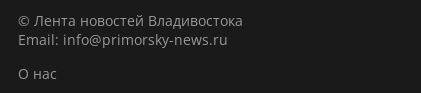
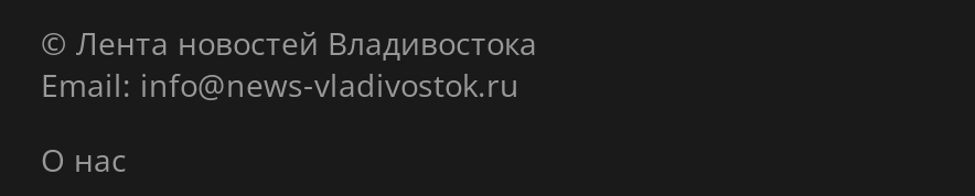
[18,30,228,49] Email: info@primorsky-news.ru -> [41,64,519,106] Email: info@news-vladivostok.ru

